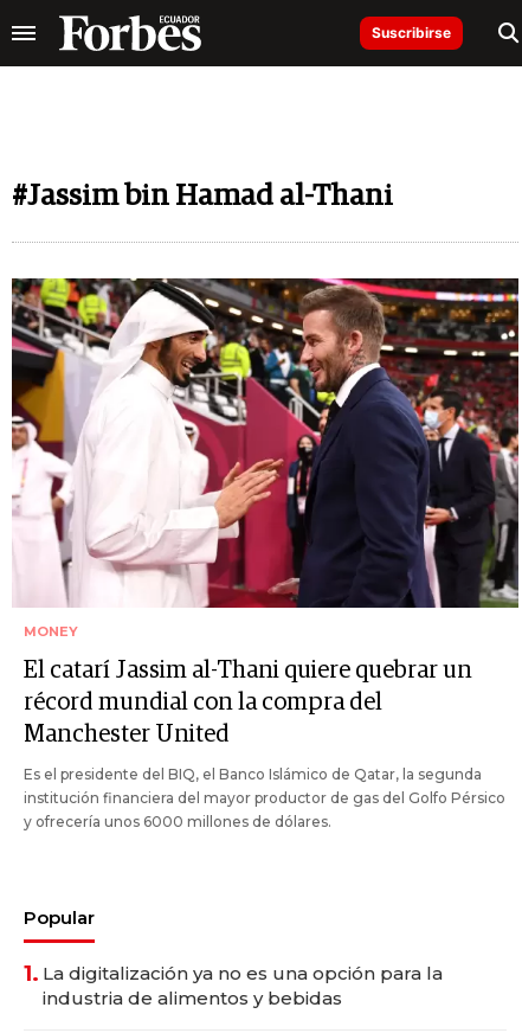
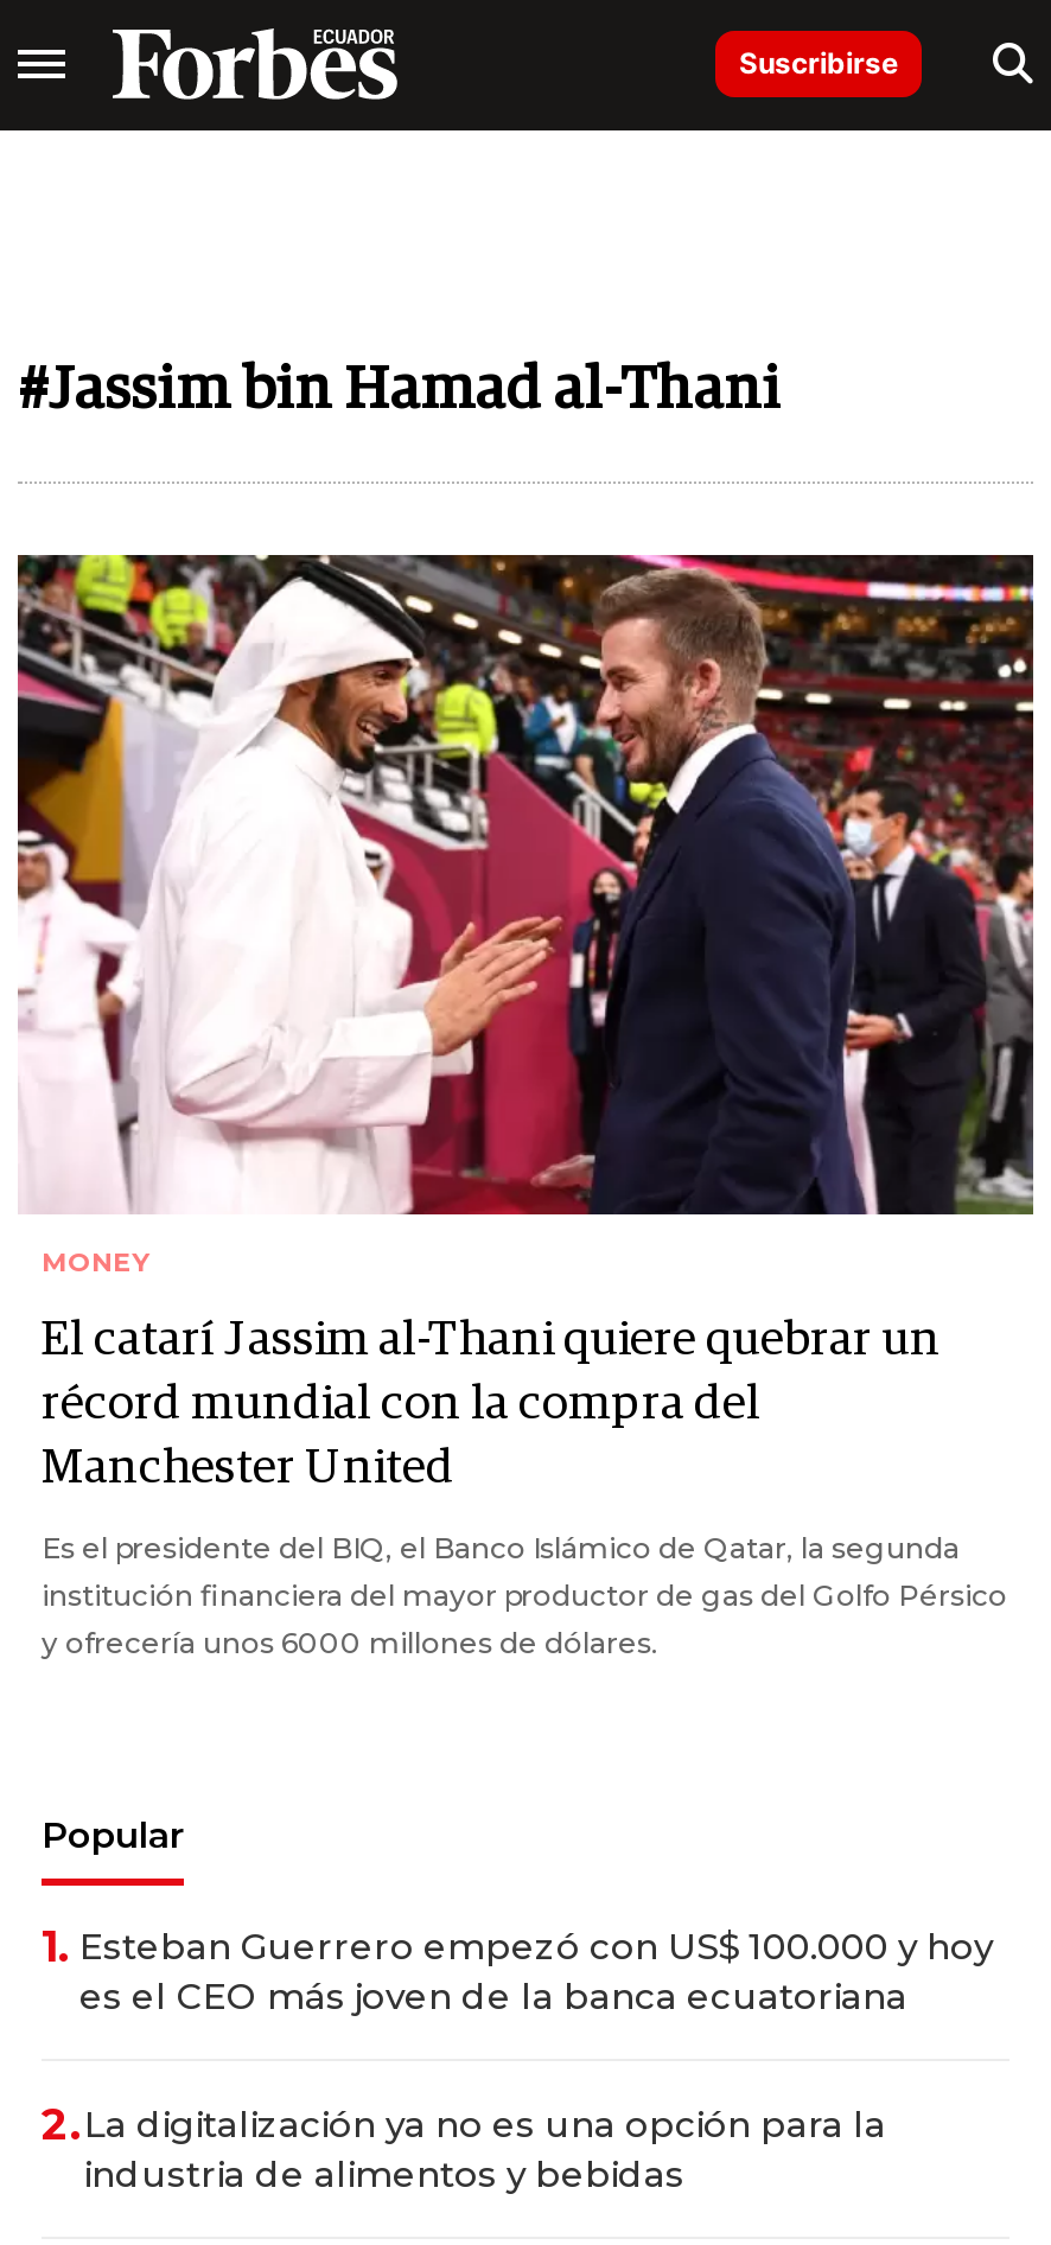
[24,961,443,987] 1. La digitalización ya no es una opción para la -> [42,1922,993,2152] 1. Esteban Guerrero empezó con US$ 100.000 y hoy | es el CEO más joven de la banca ecuatoriana | 2.La digitalización ya no es una opción para la

